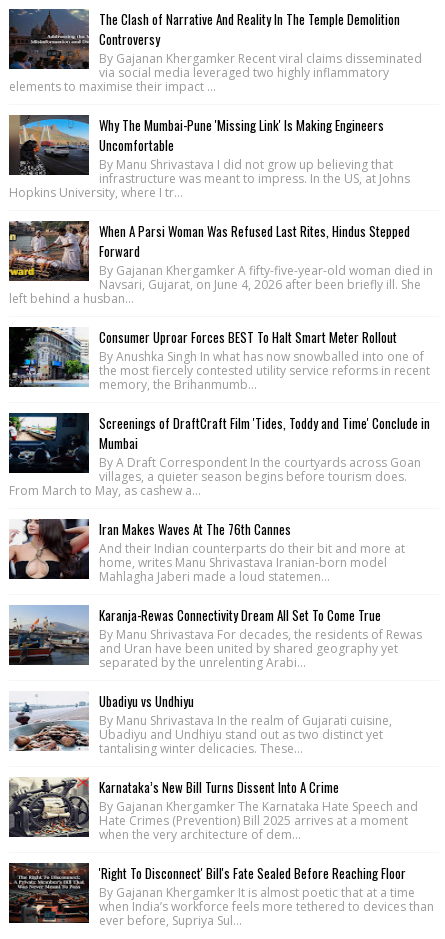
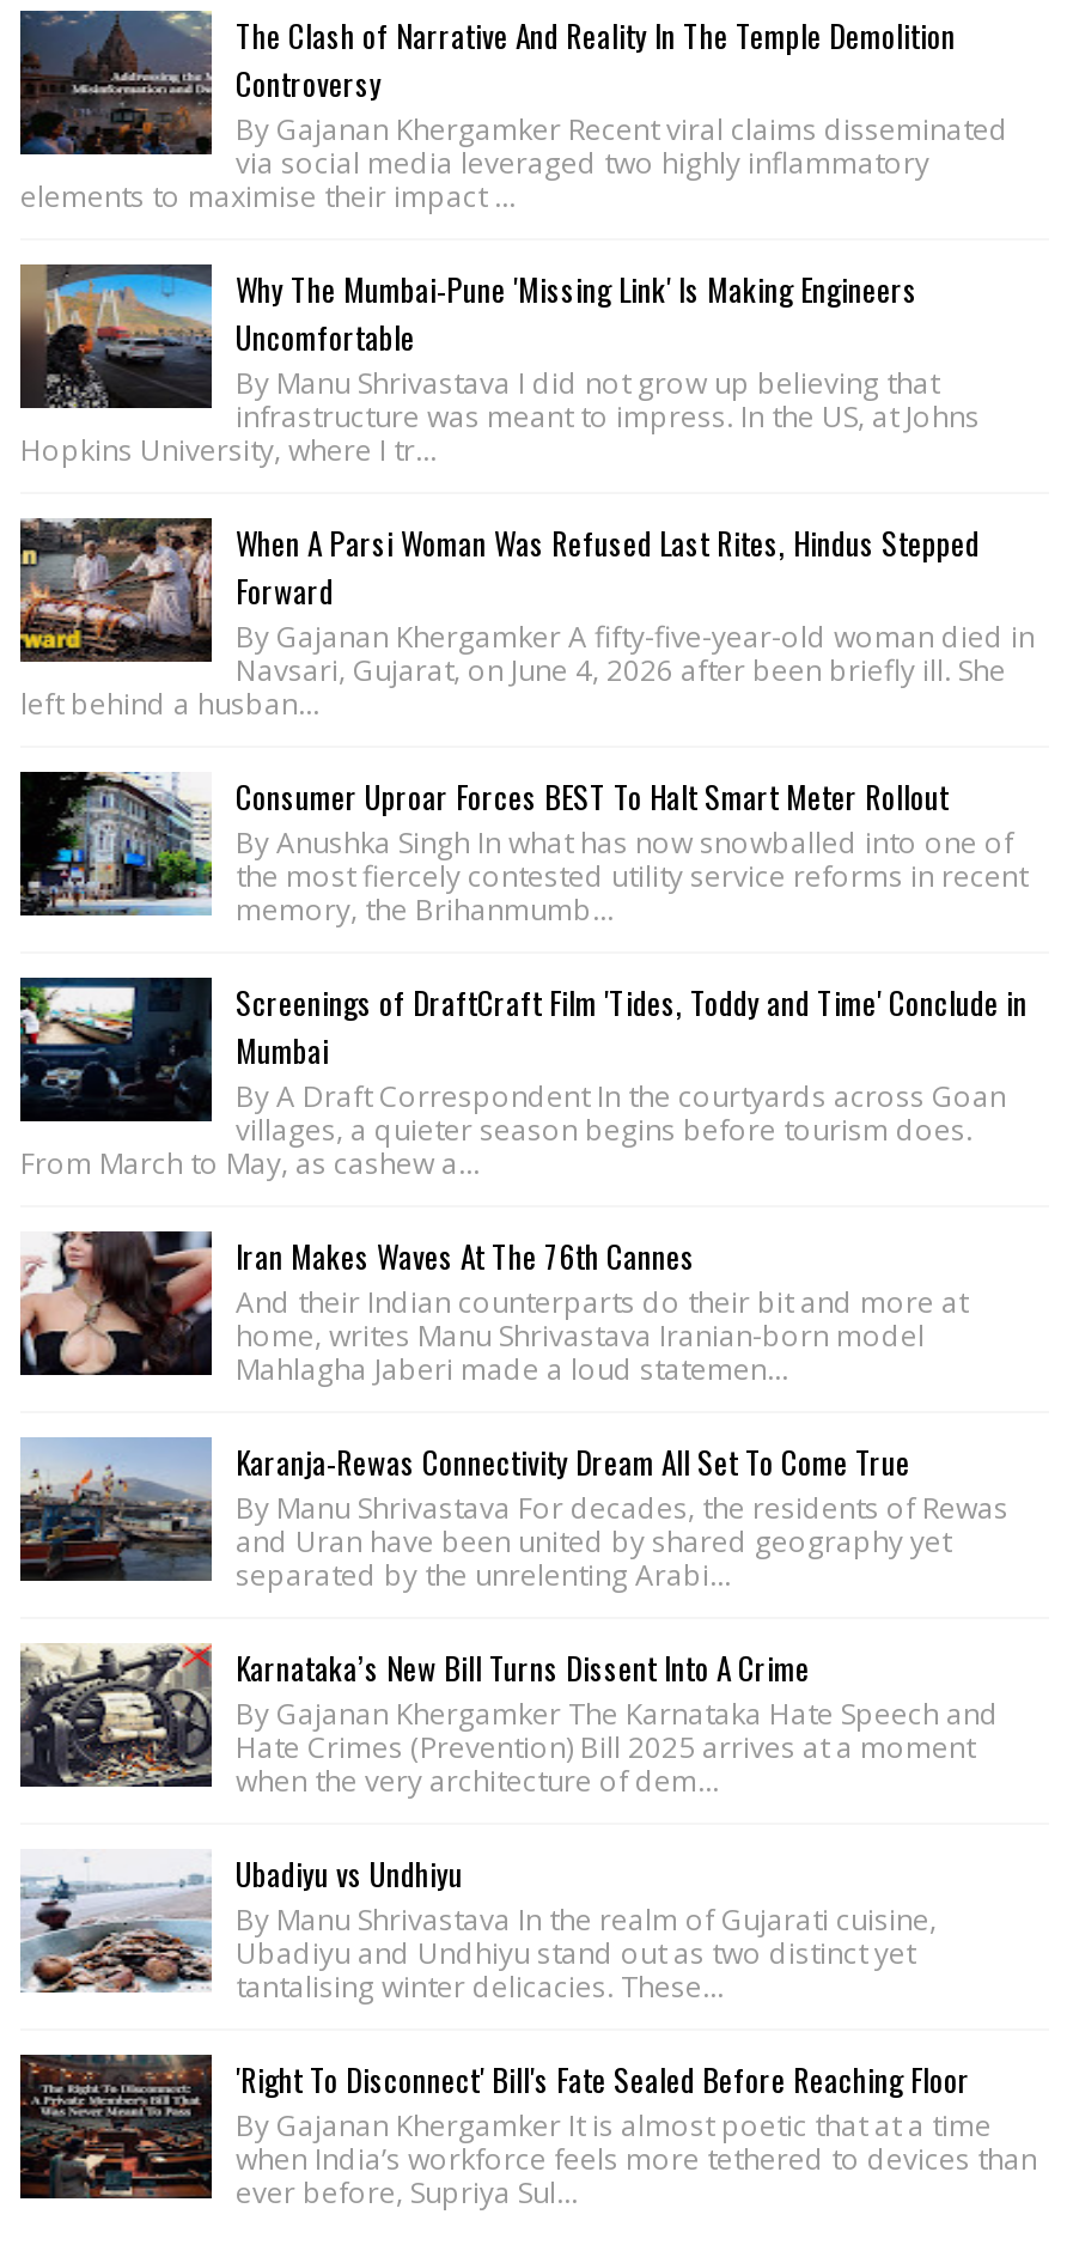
moved [8,691,392,757] -> [18,1848,937,2006]: [image] | Ubadiyu vs Undhiyu | By Manu Shrivastava In the realm of Gujarati cuisine, | Ubadiyu and Undhiyu stand out as two distinct yet | tantalising winter delicacies. These...
moved [9,777,418,843] -> [20,1642,999,1800]: [image] | Karnataka’s New Bill Turns Dissent Into A Crime | By Gajanan Khergamker The Karnataka Hate Speech and | Hate Crimes (Prevention) Bill 2025 arrives at a moment | when the very architecture of dem...

